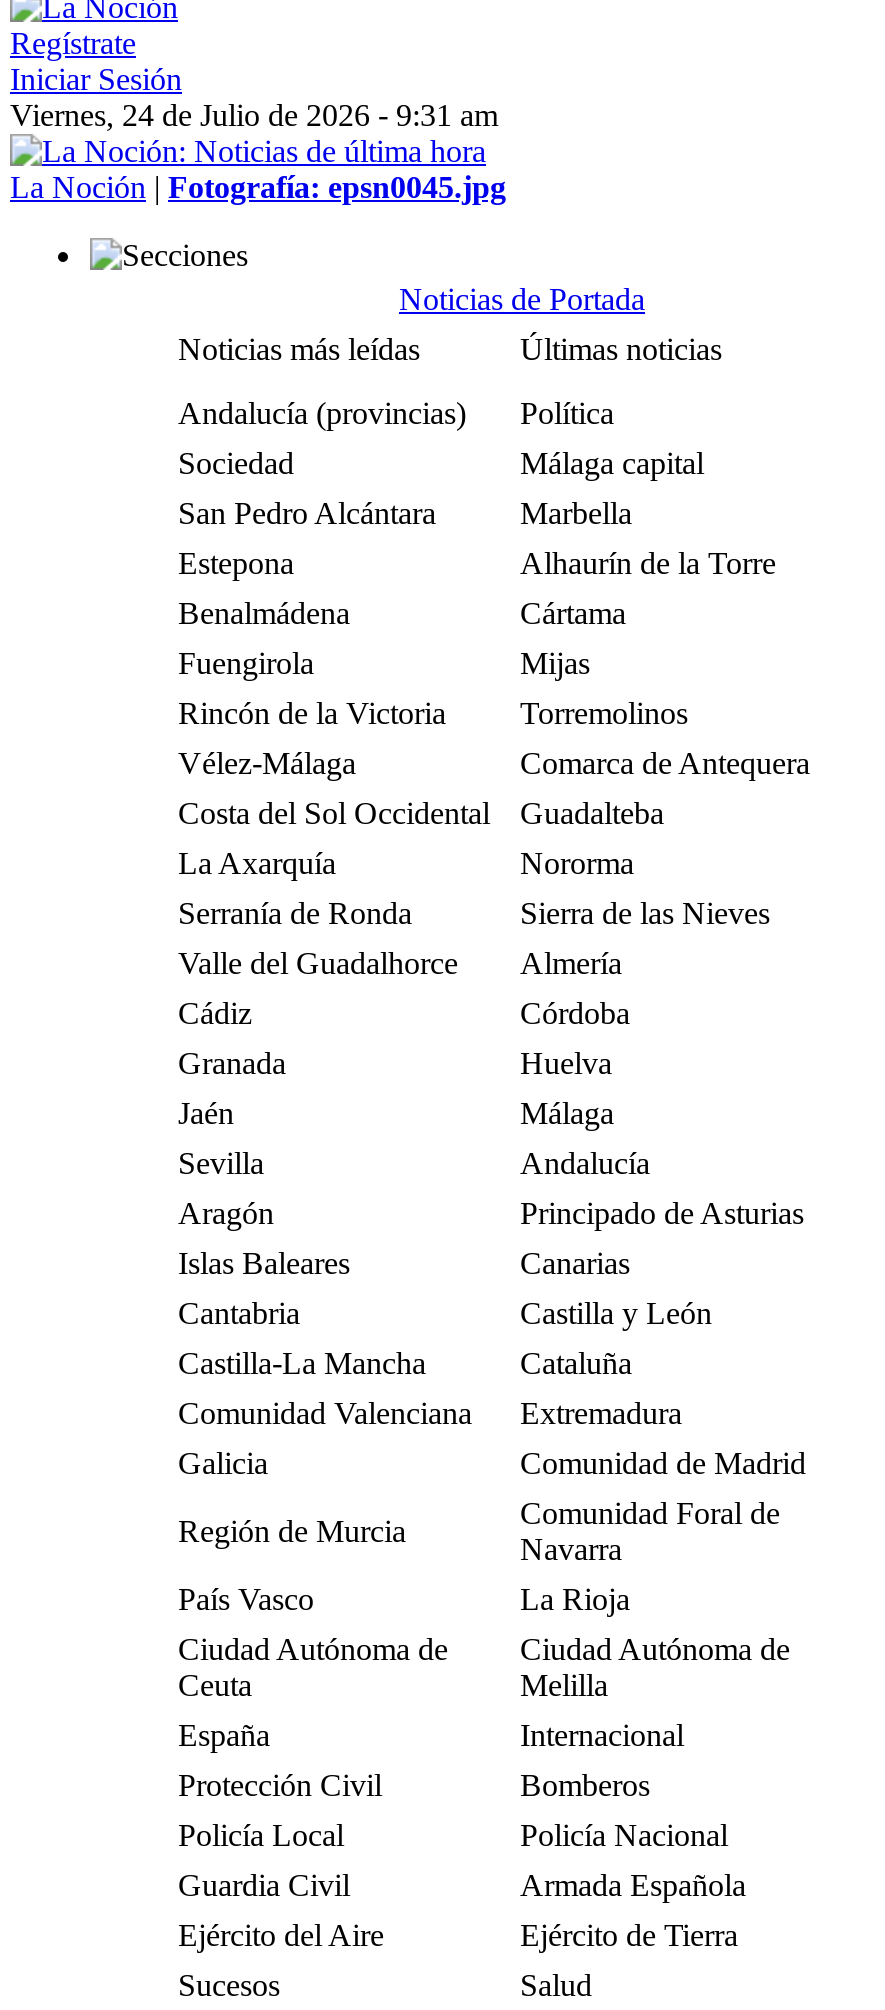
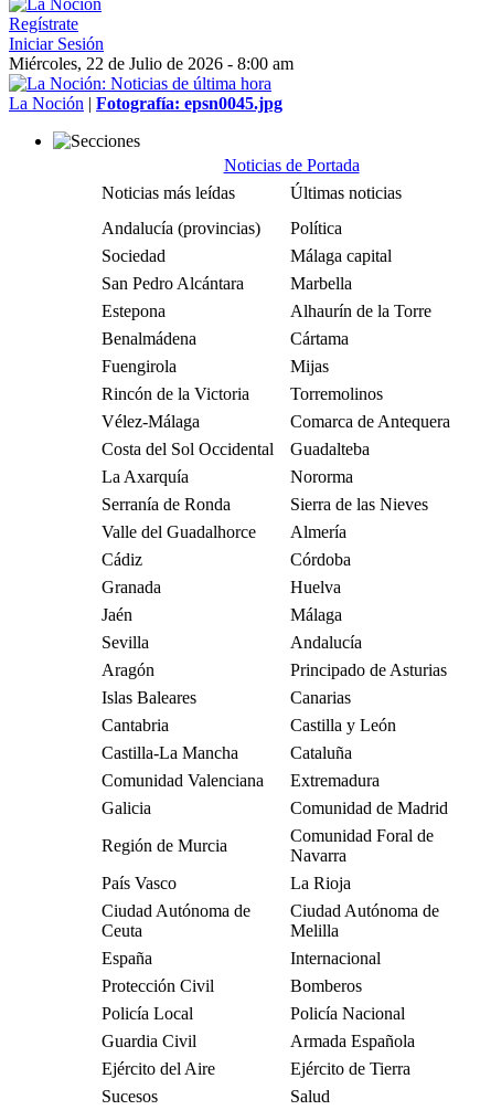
[10,98,498,132] Viernes, 24 de Julio de 2026 - 9:31 am -> [9,54,294,73] Miércoles, 22 de Julio de 2026 - 8:00 am

